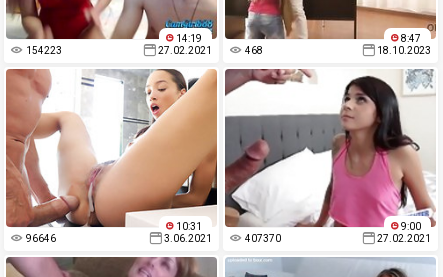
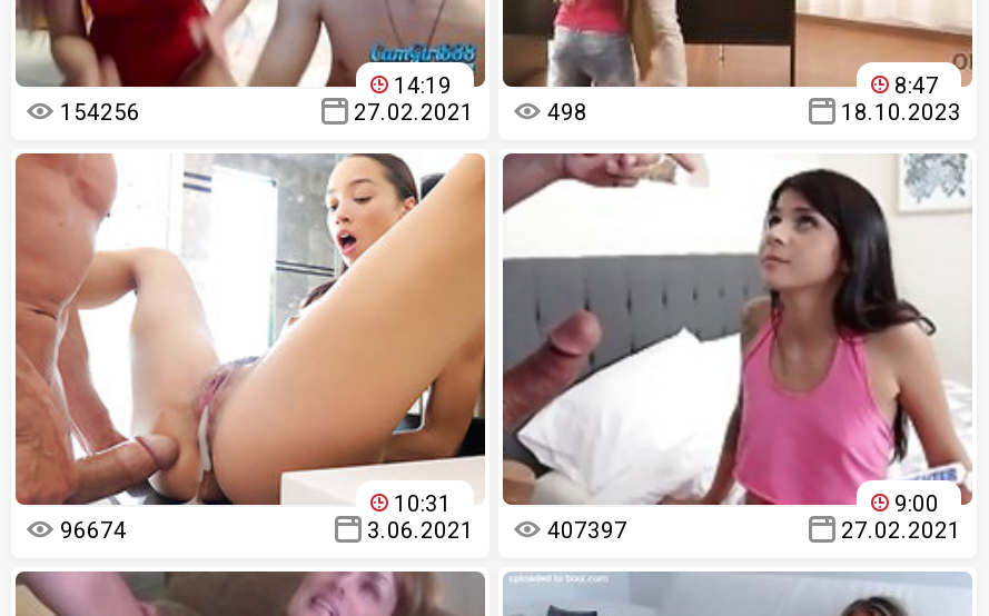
[26,45,62,56] 154223 -> [60,100,140,125] 154256
[245,45,263,56] 468 -> [547,100,587,125] 498
[26,233,56,244] 96646 -> [60,519,127,544] 96674
[245,233,281,244] 407370 -> [547,519,627,544] 407397

